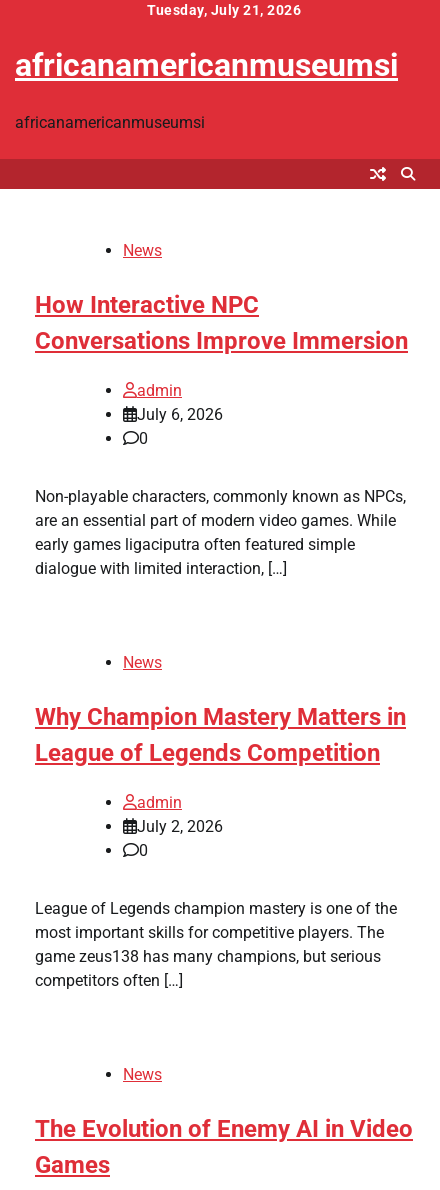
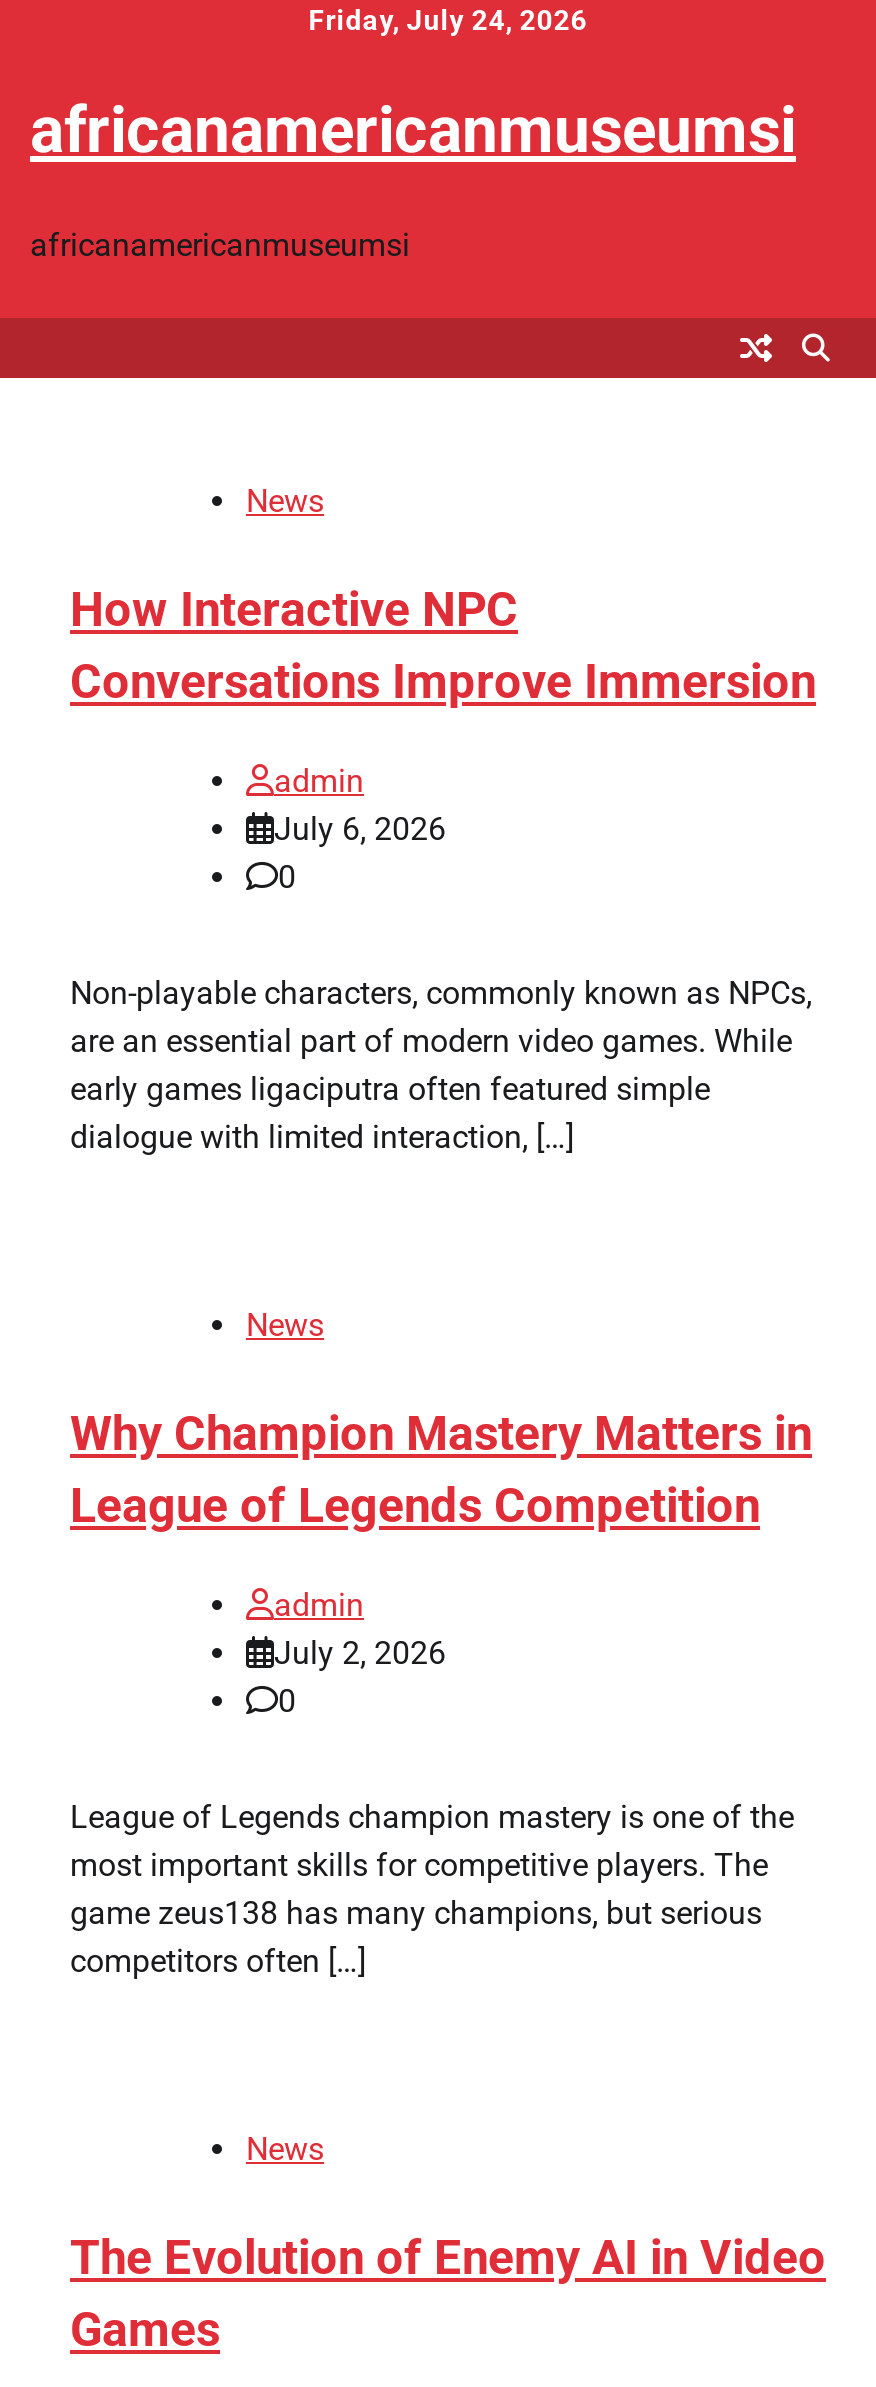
[147,2,301,18] Tuesday, July 21, 2026 -> [308,4,588,36] Friday, July 24, 2026

